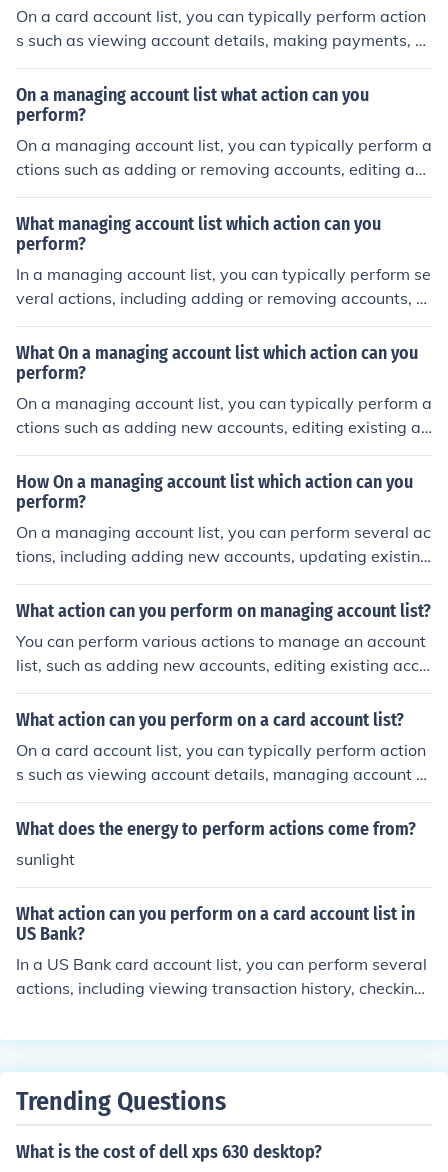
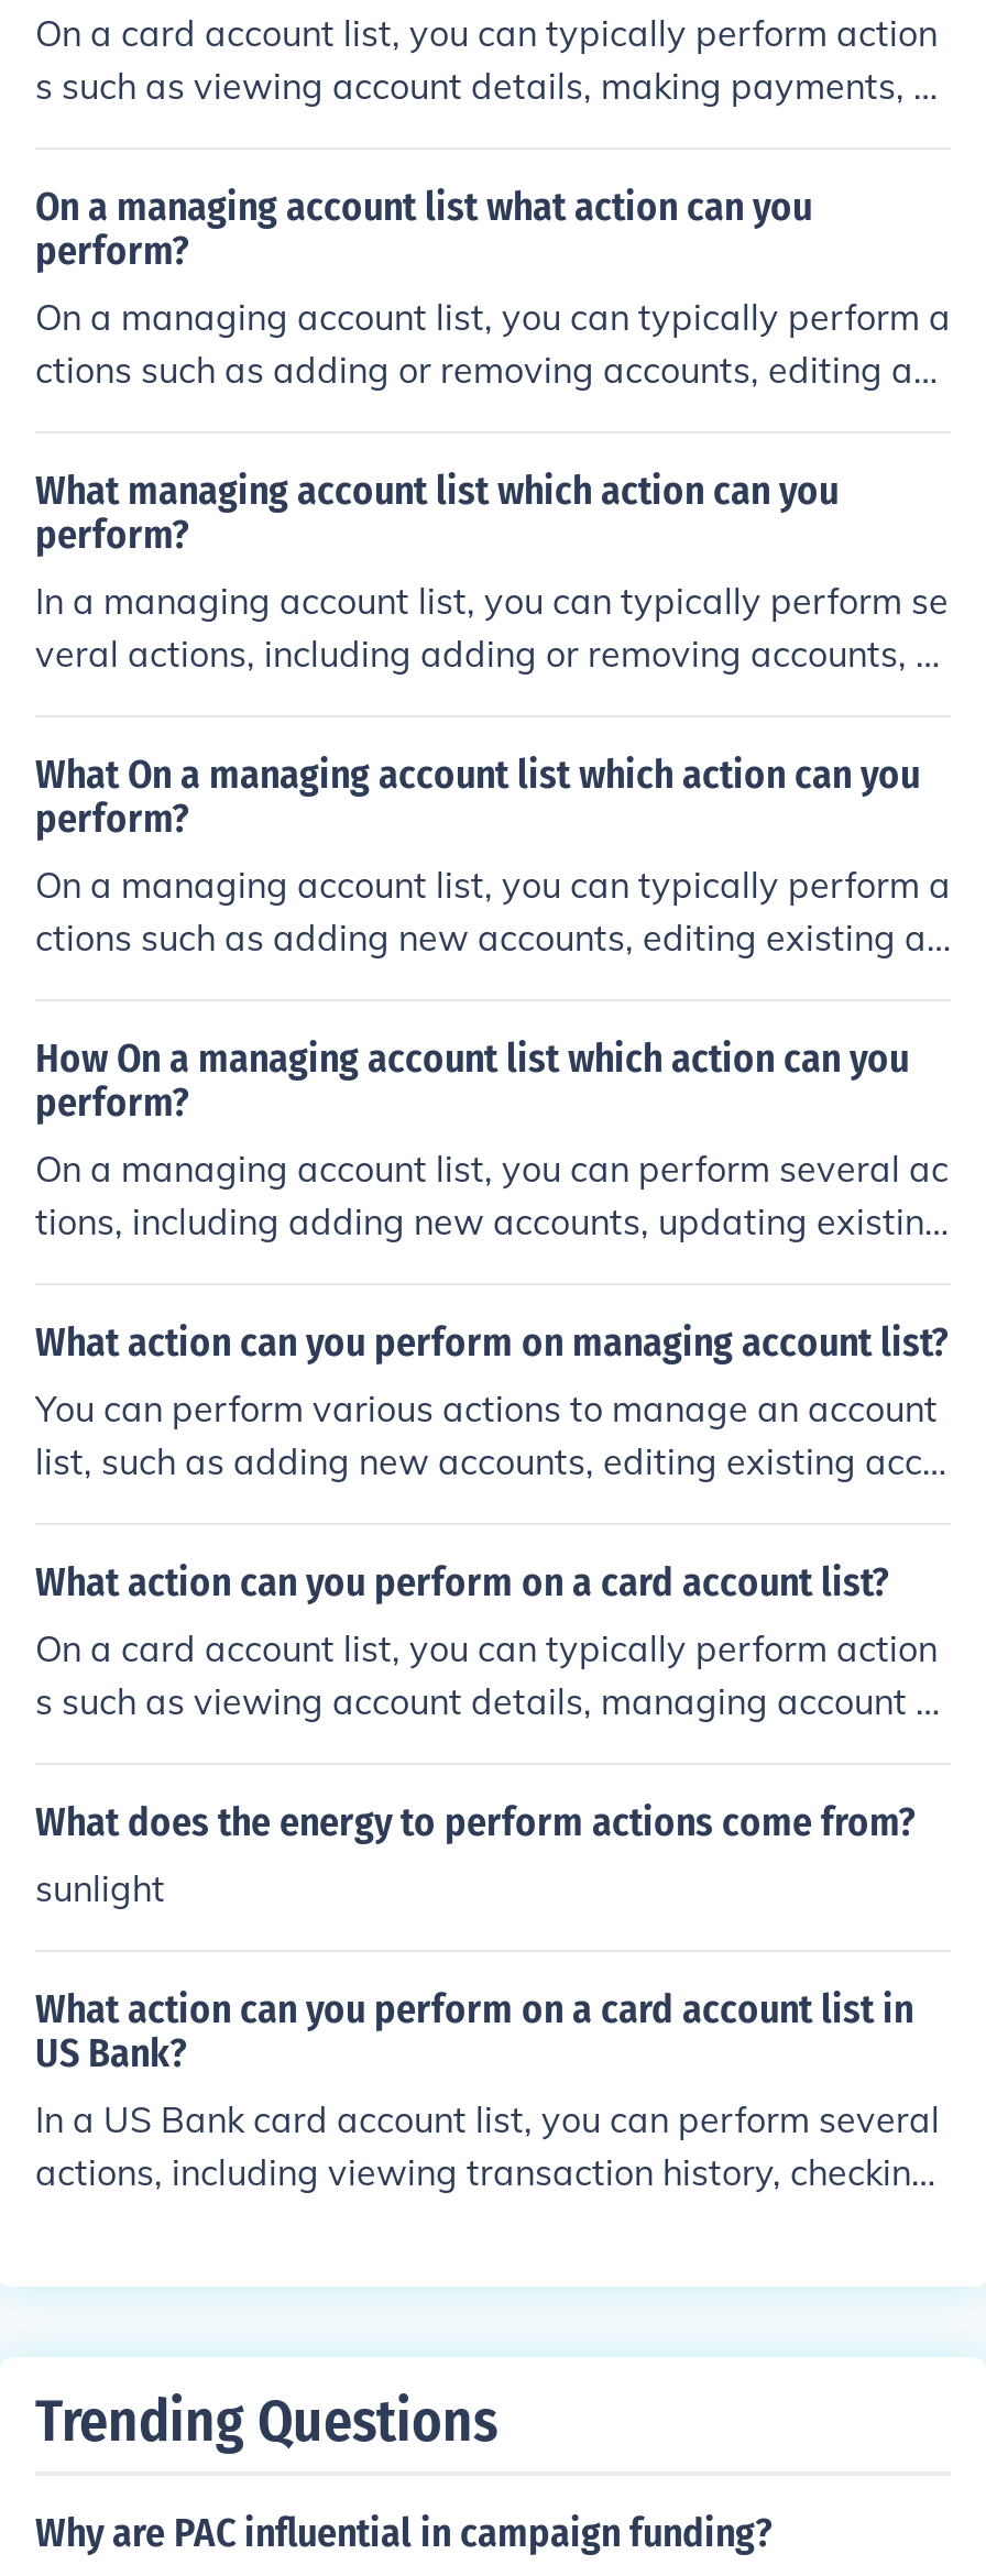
[16,1141,322,1163] What is the cost of dell xps 630 desktop? -> [35,2509,773,2557] Why are PAC influential in campaign funding?

